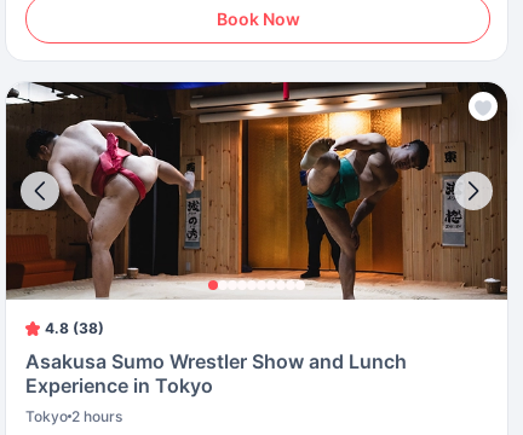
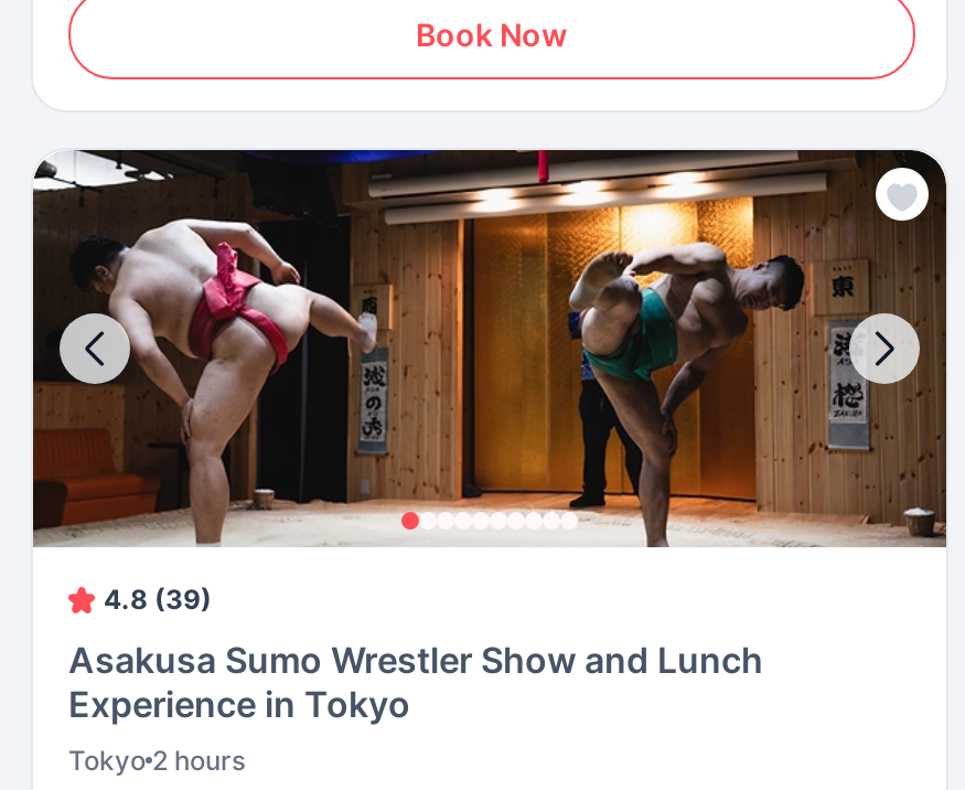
[45,319,104,337] 4.8 (38) -> [104,583,212,616] 4.8 (39)

